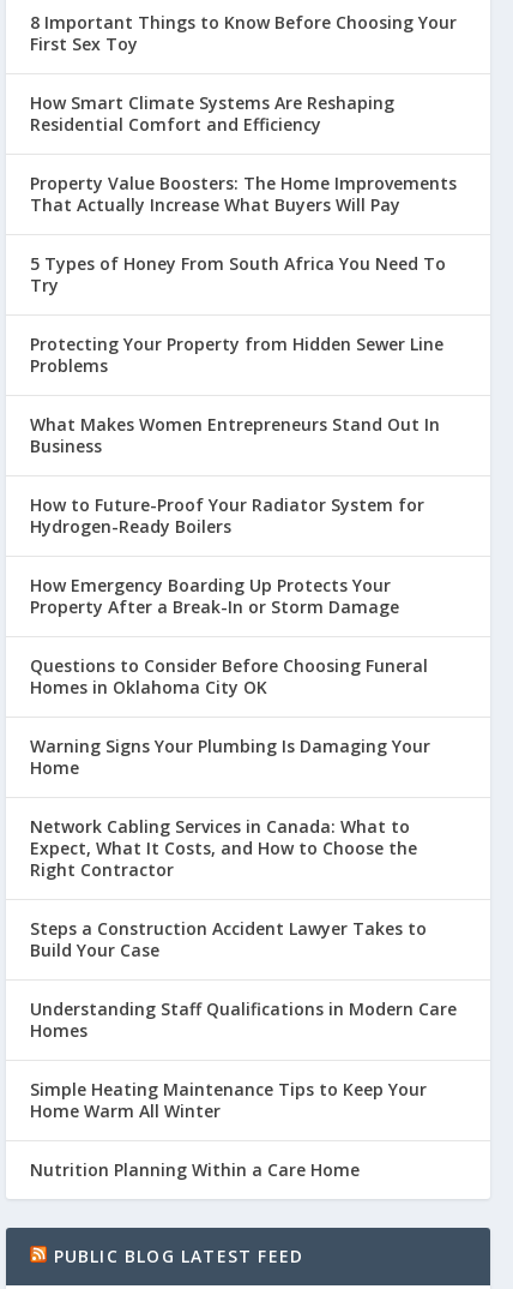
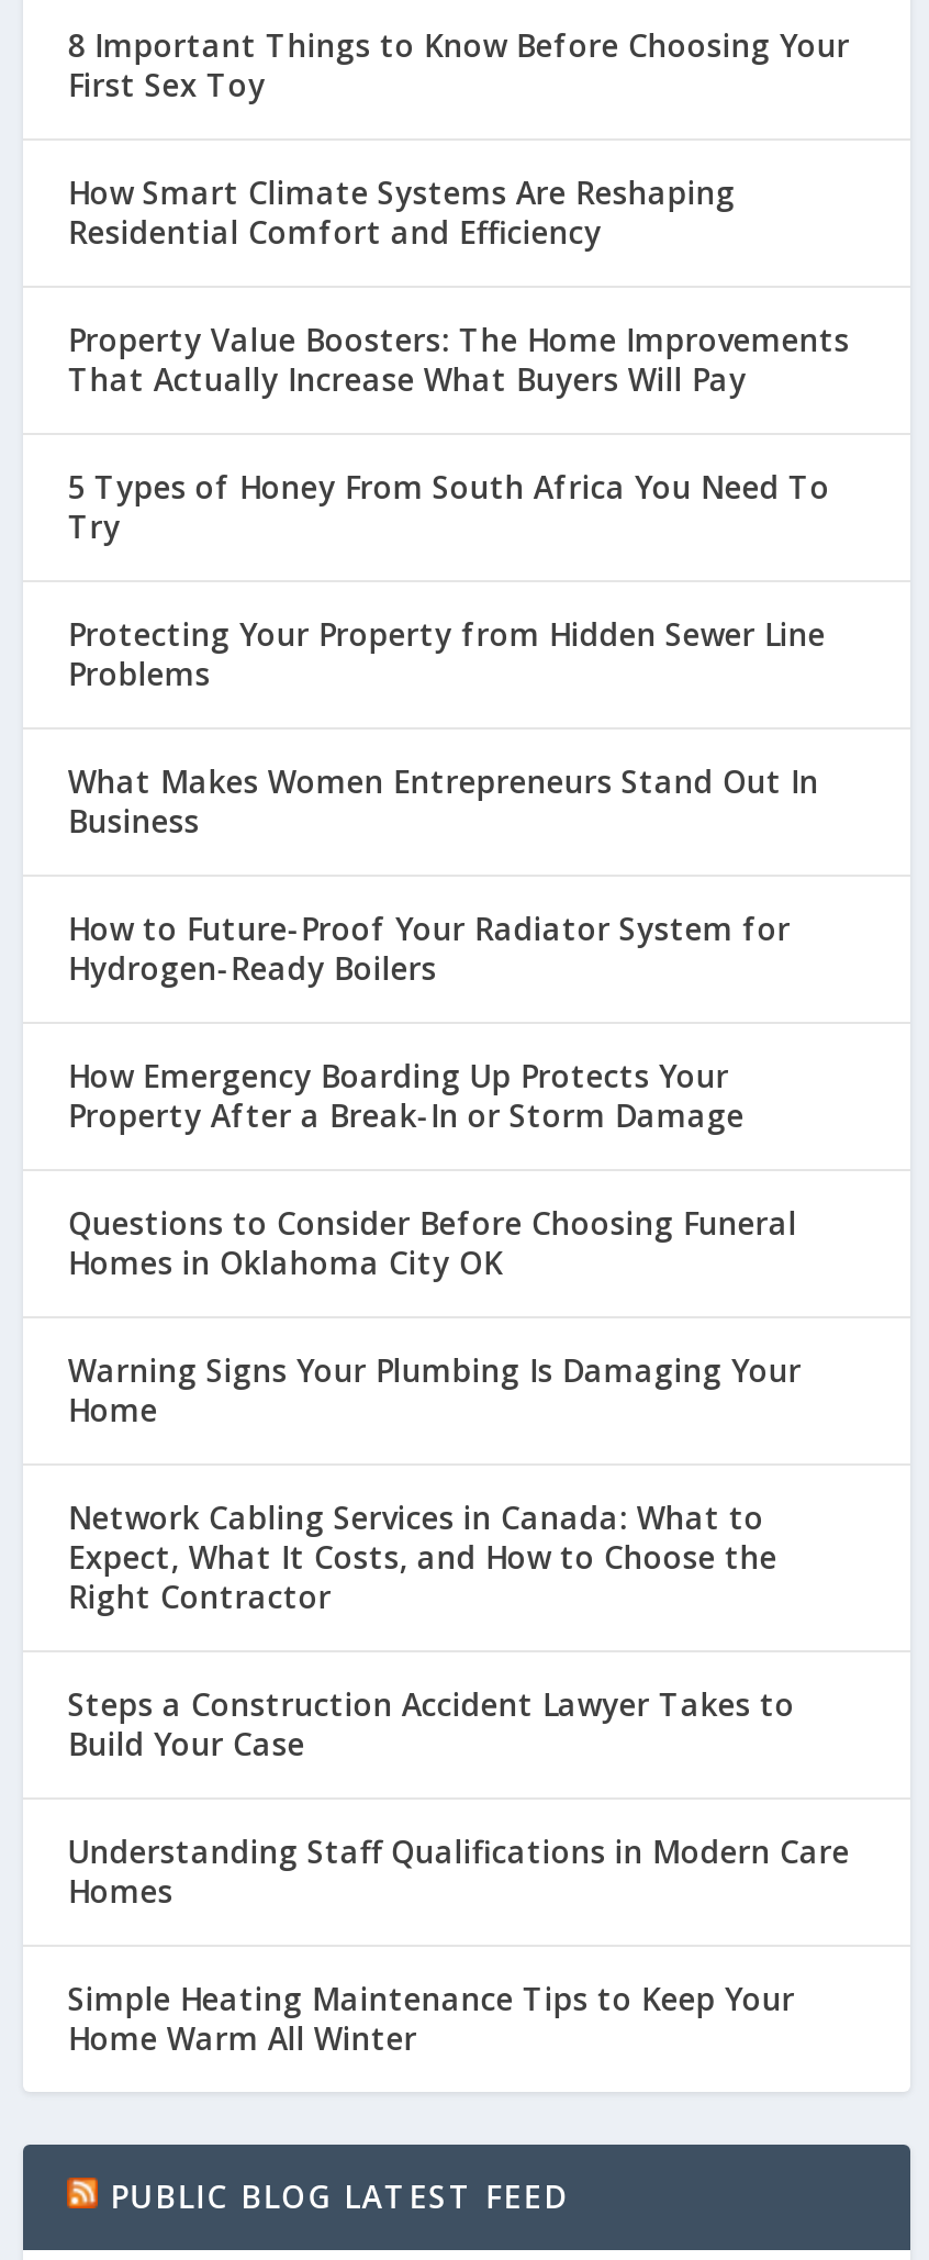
[30,1158,360,1181] Nutrition Planning Within a Care Home -> none

